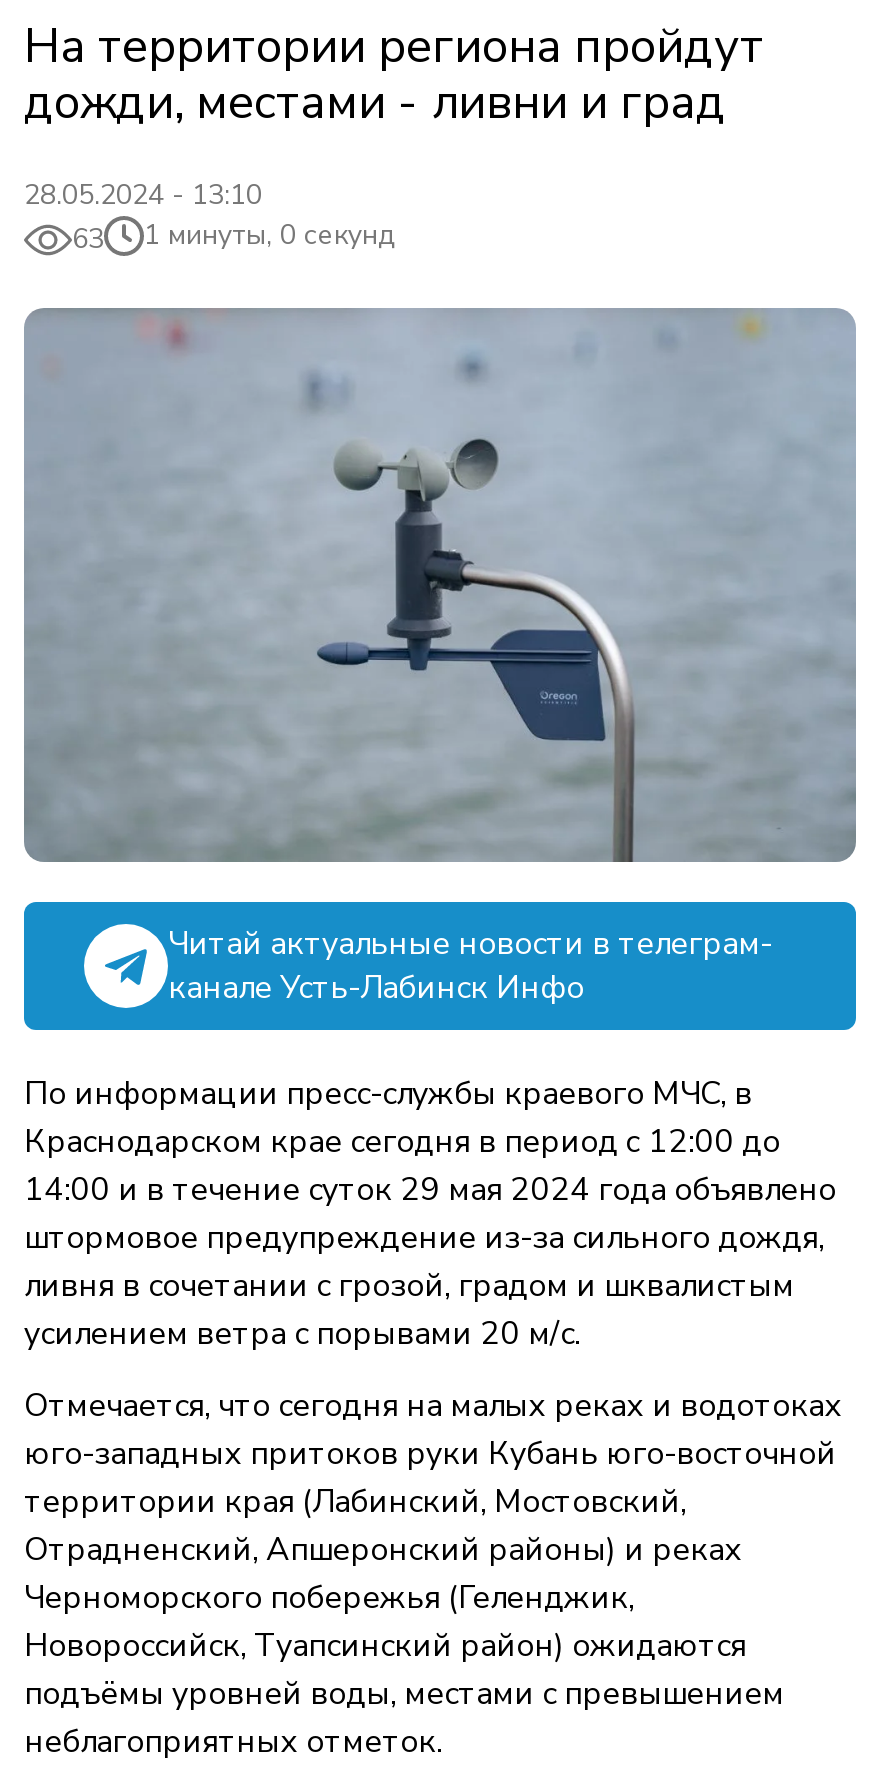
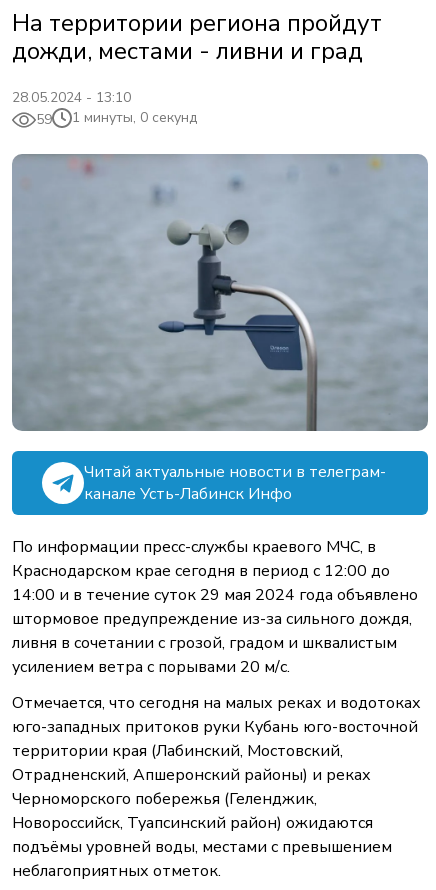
[72,216,394,258] 63 1 минуты, 0 секунд -> [36,108,197,129] 59 1 минуты, 0 секунд

